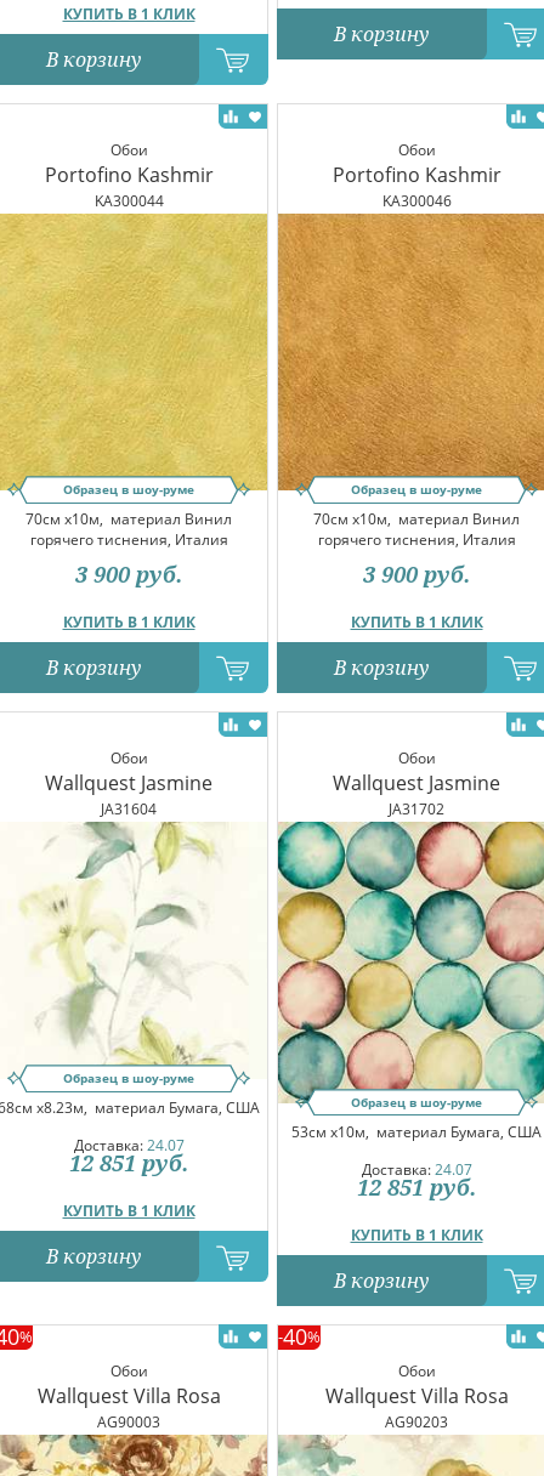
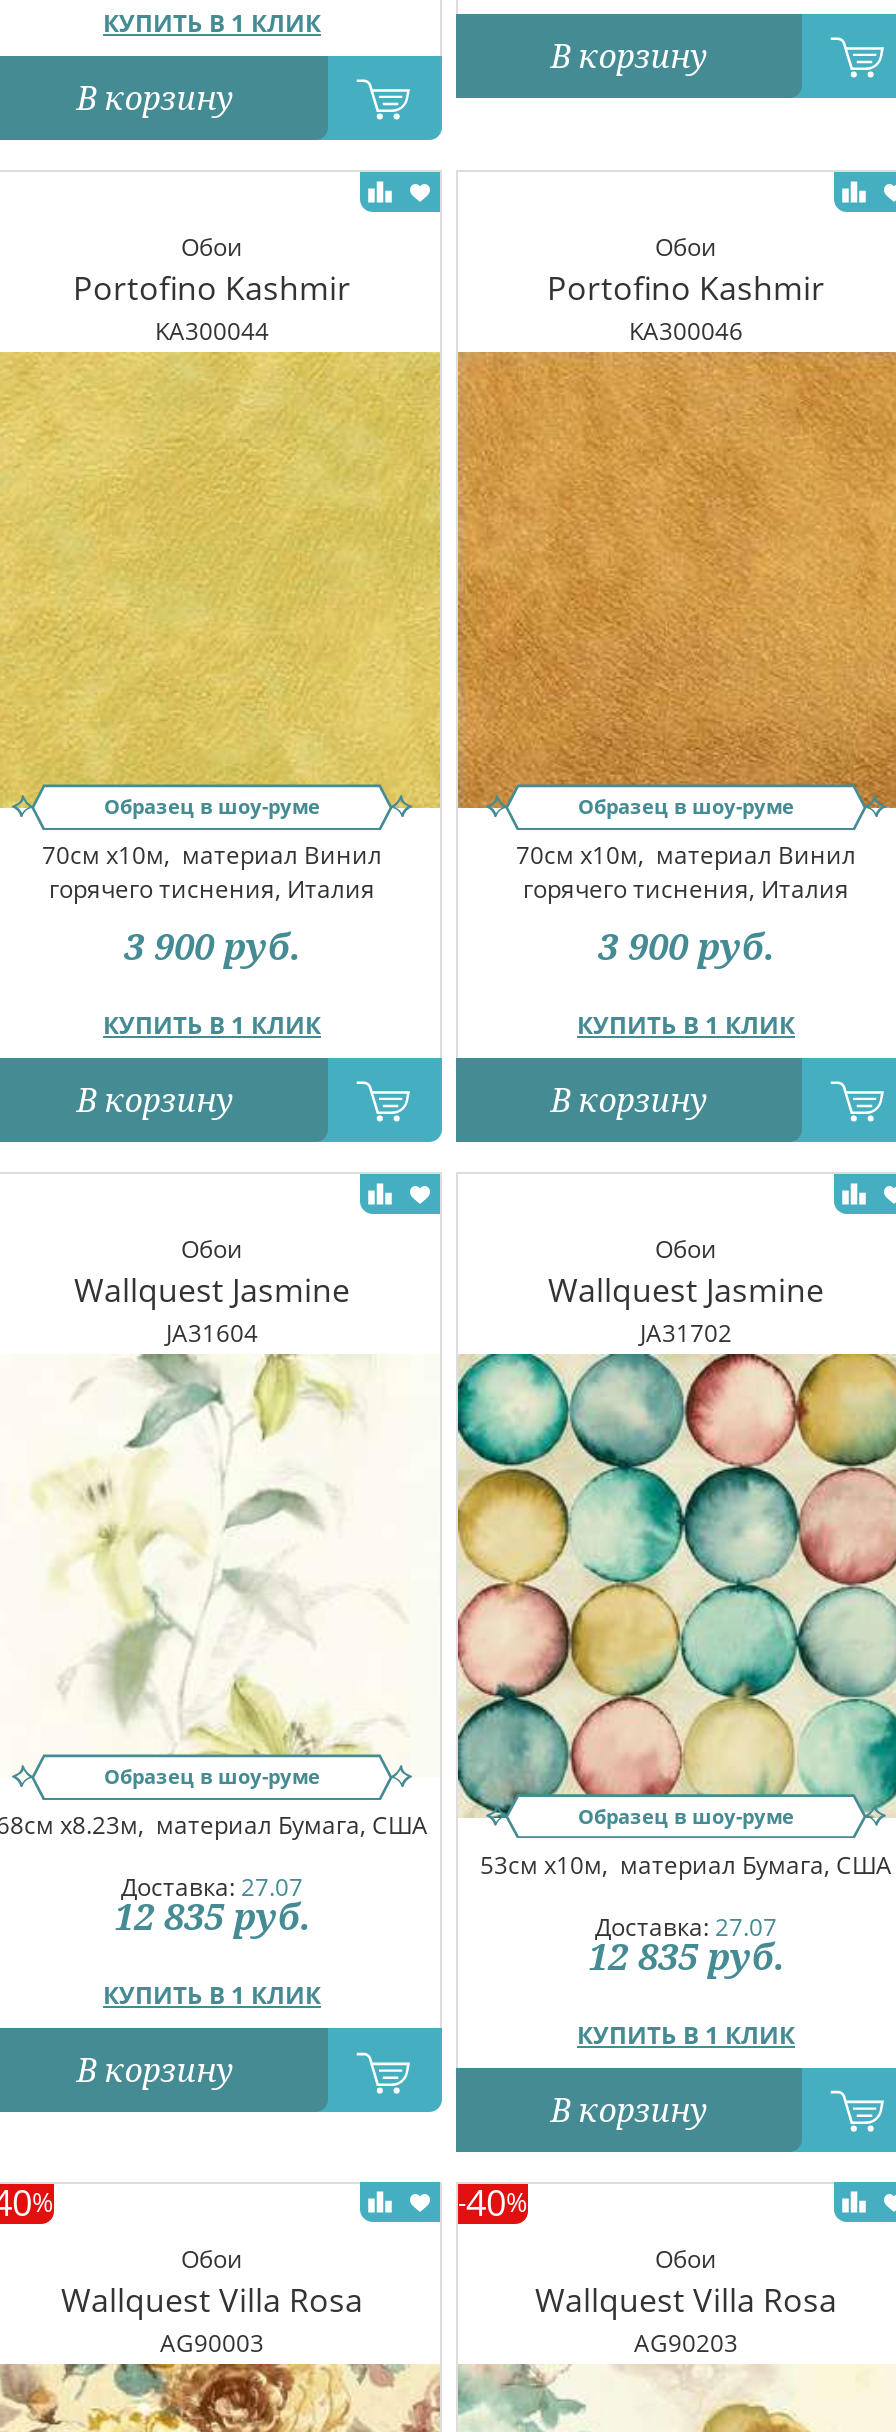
[73,1135,184,1156] Доставка: 24.07 -> [121,1870,303,1904] Доставка: 27.07
[69,1148,188,1177] 12 851 руб. -> [114,1892,310,1940] 12 835 руб.
[361,1159,472,1179] Доставка: 24.07 -> [595,1909,777,1943] Доставка: 27.07
[357,1172,476,1201] 12 851 руб. -> [588,1931,784,1979] 12 835 руб.

